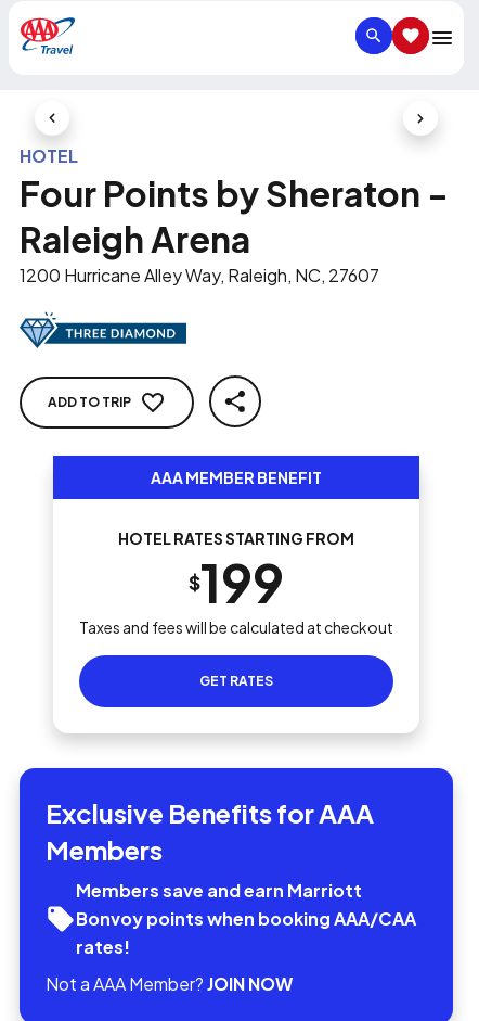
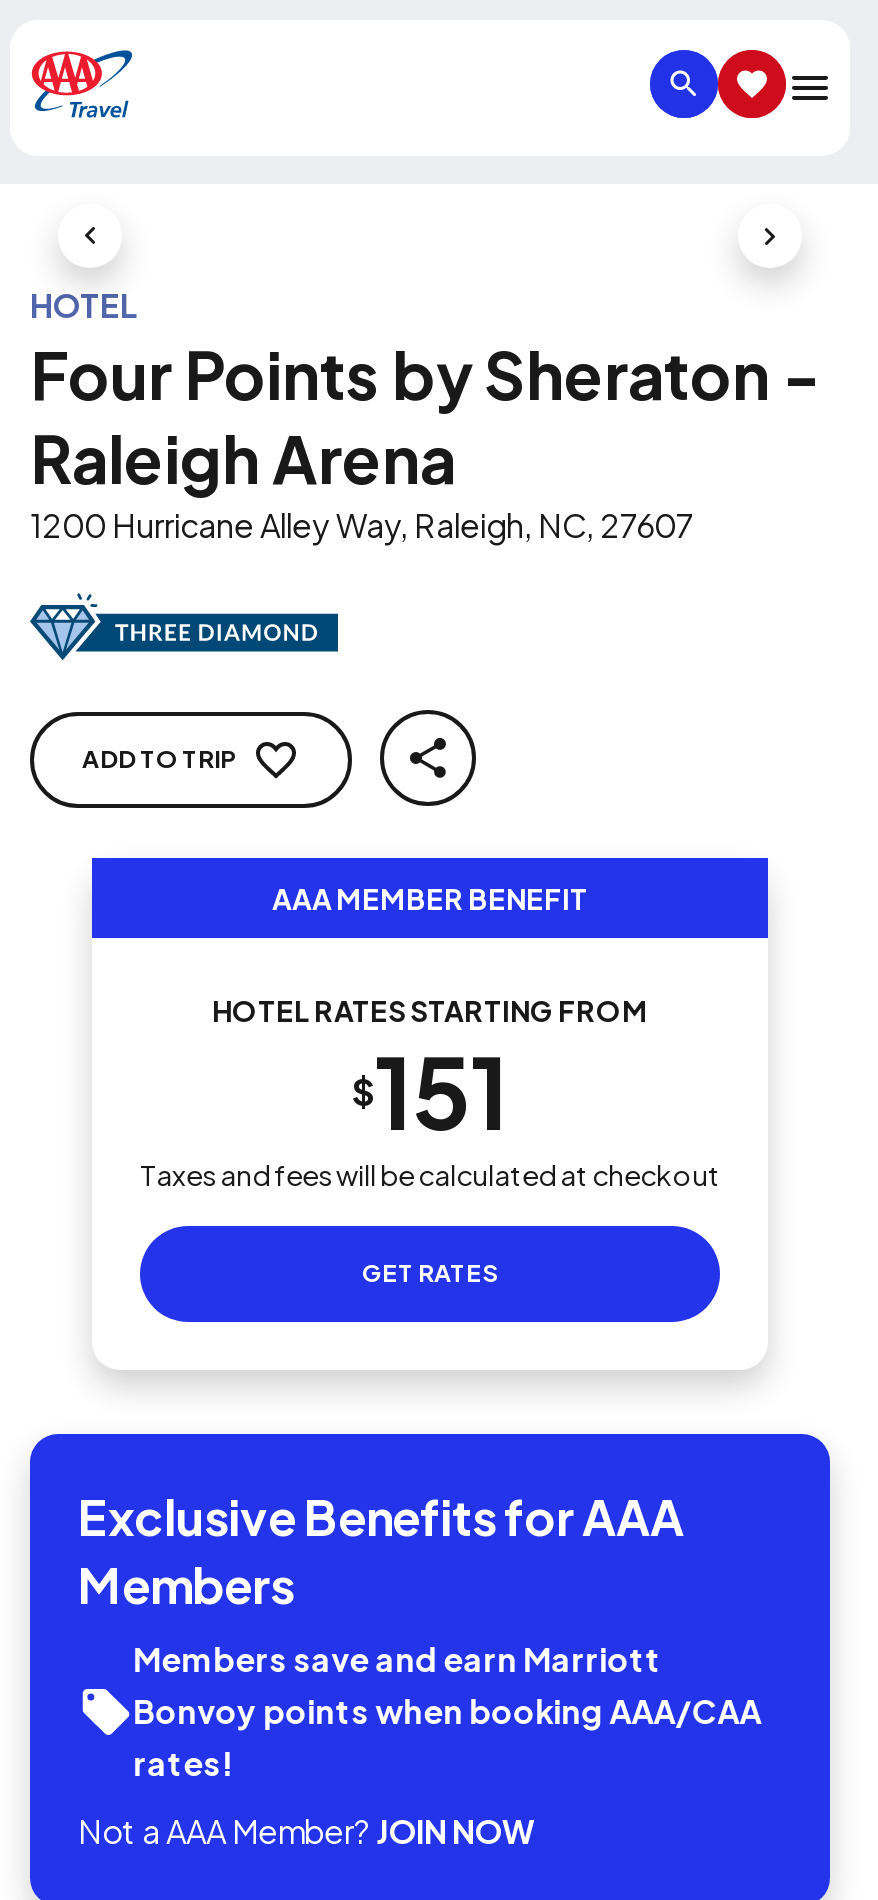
[189,549,284,615] $199 -> [352,1030,508,1152] $151

